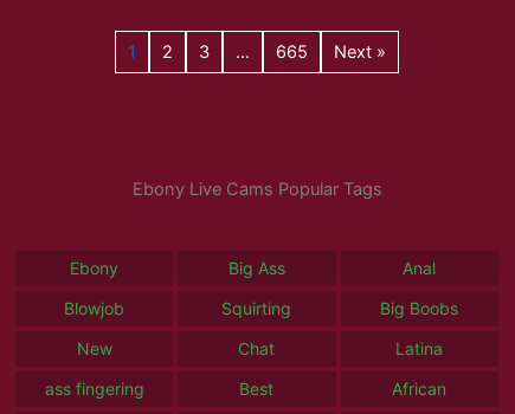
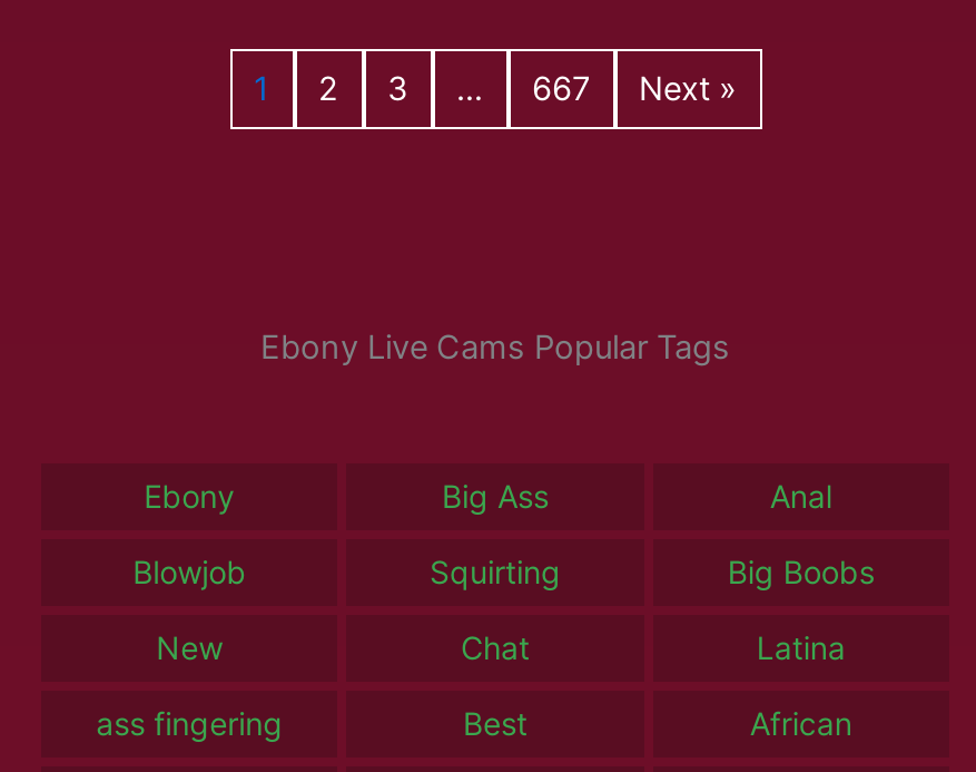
[276,41,308,63] 665 -> [532,69,590,109] 667

